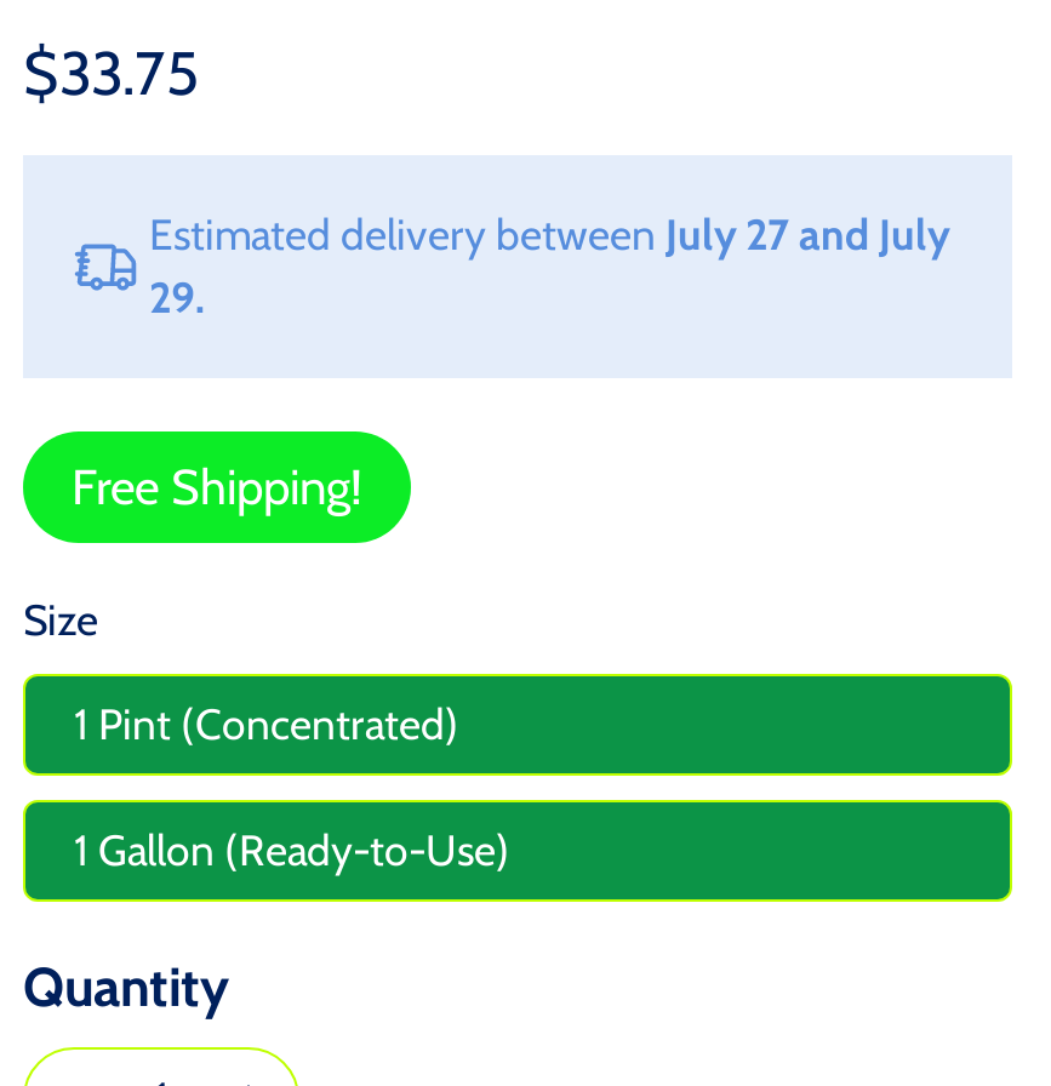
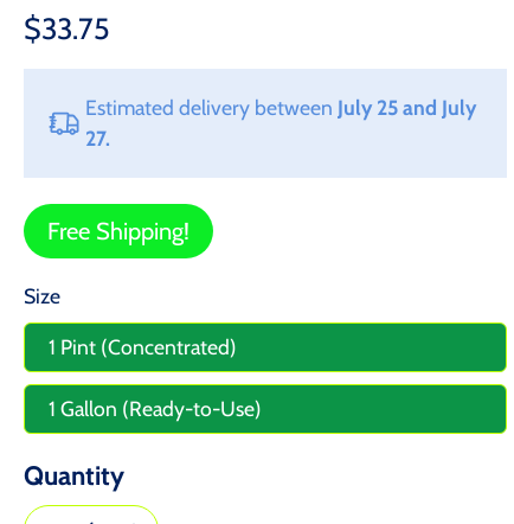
[149,208,949,259] Estimated delivery between July 27 and July -> [85,95,476,120] Estimated delivery between July 25 and July
[149,271,205,322] 29. -> [85,125,110,150] 27.

